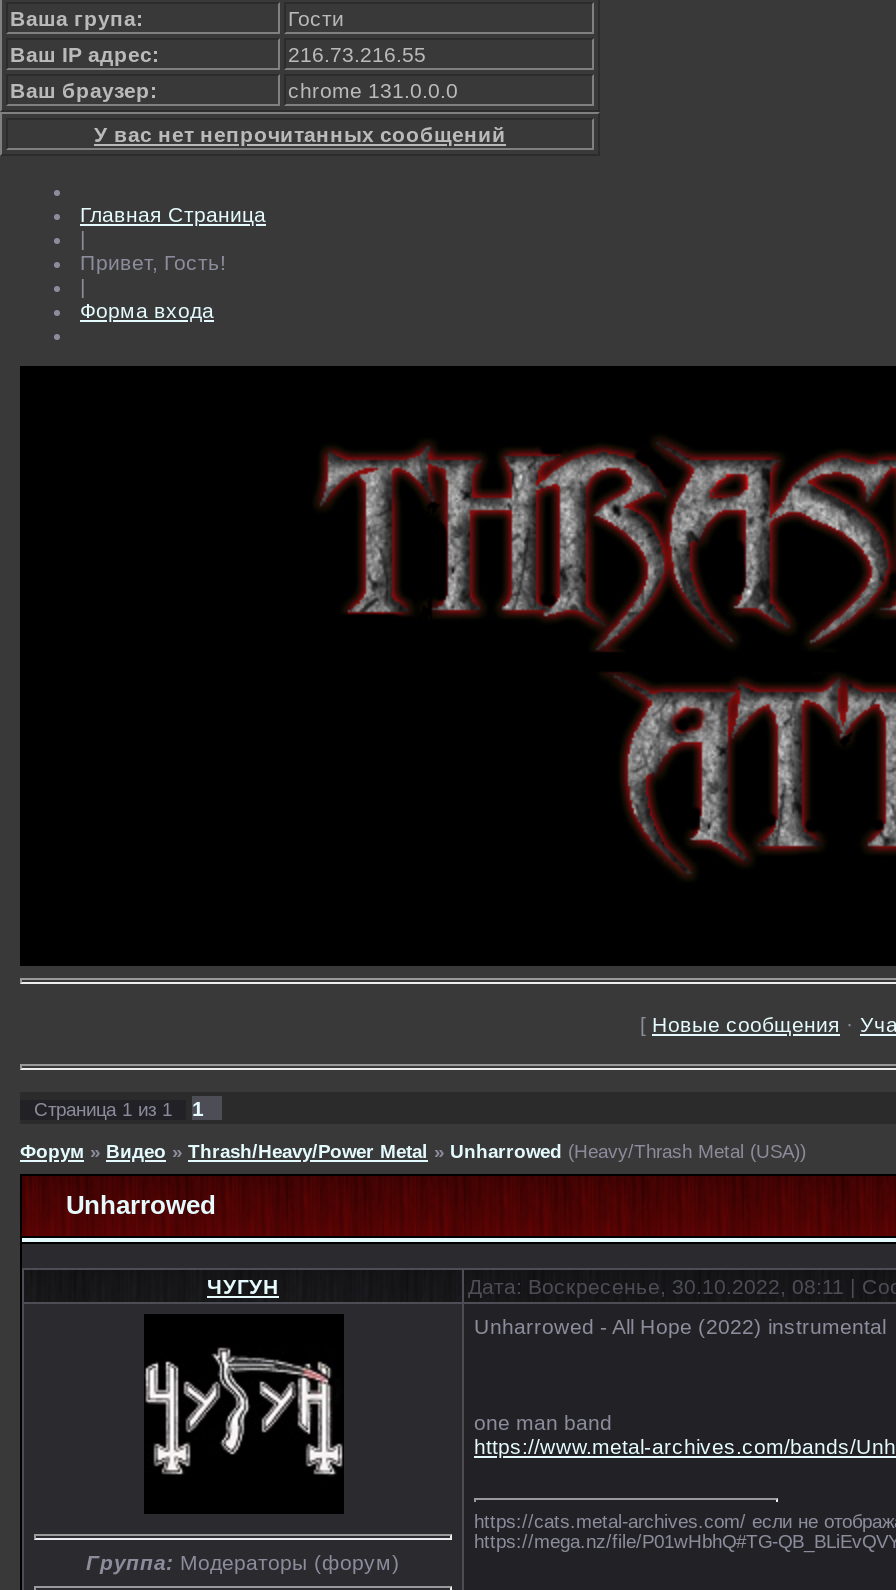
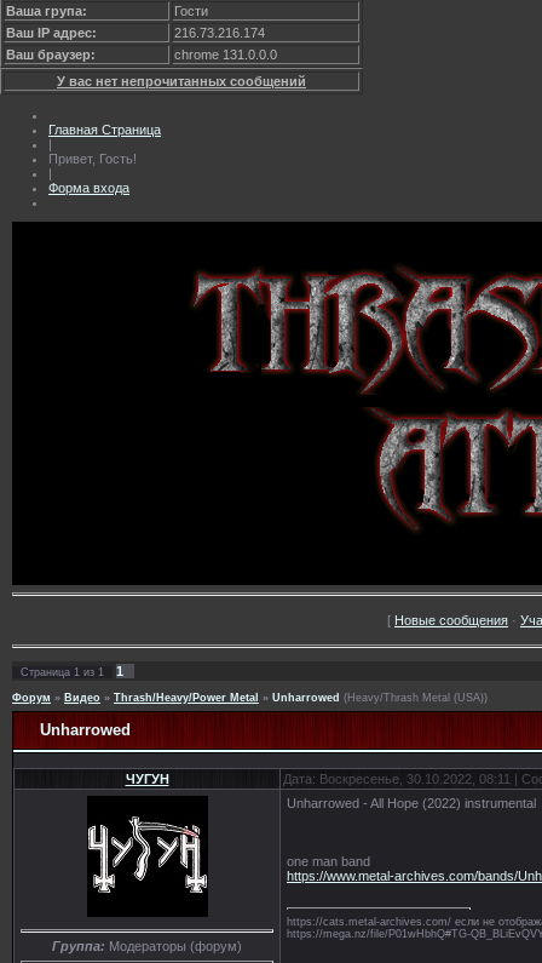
[288,42,426,66] 216.73.216.55 -> [174,25,265,40] 216.73.216.174

